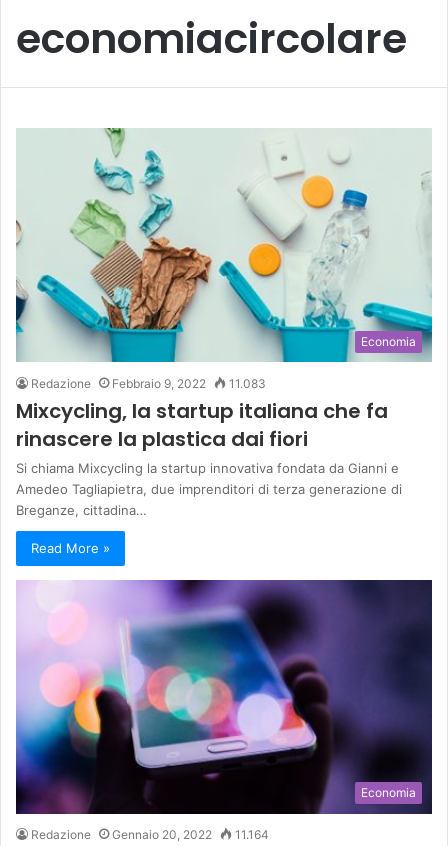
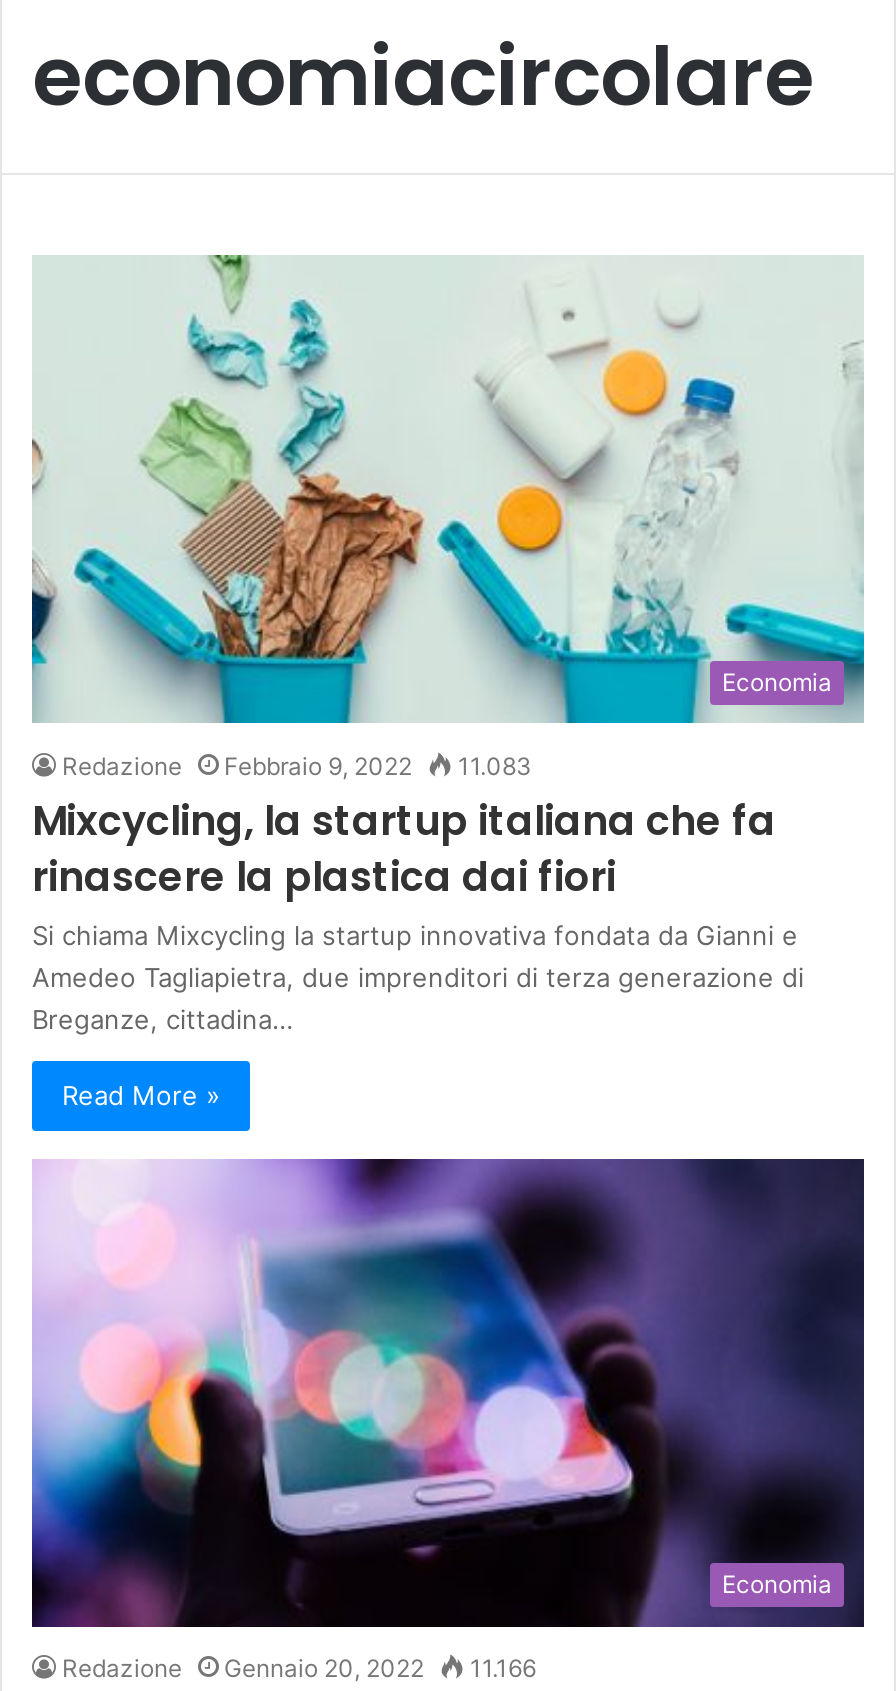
[31,827,269,842] Redazione Gennaio 20, 2022 11.164 -> [62,1654,536,1684] Redazione Gennaio 20, 2022 11.166

